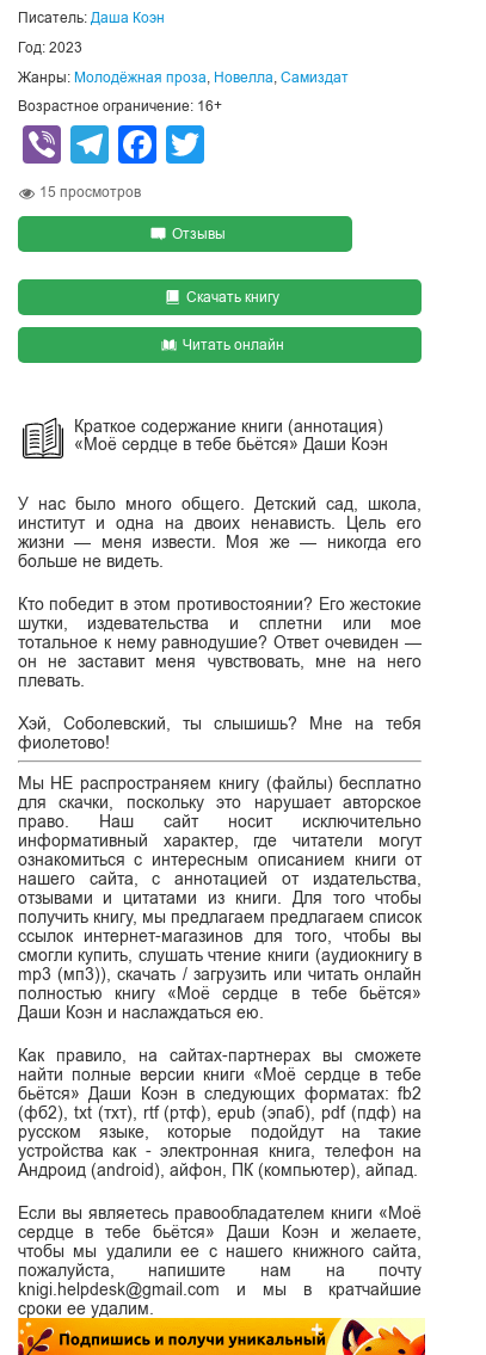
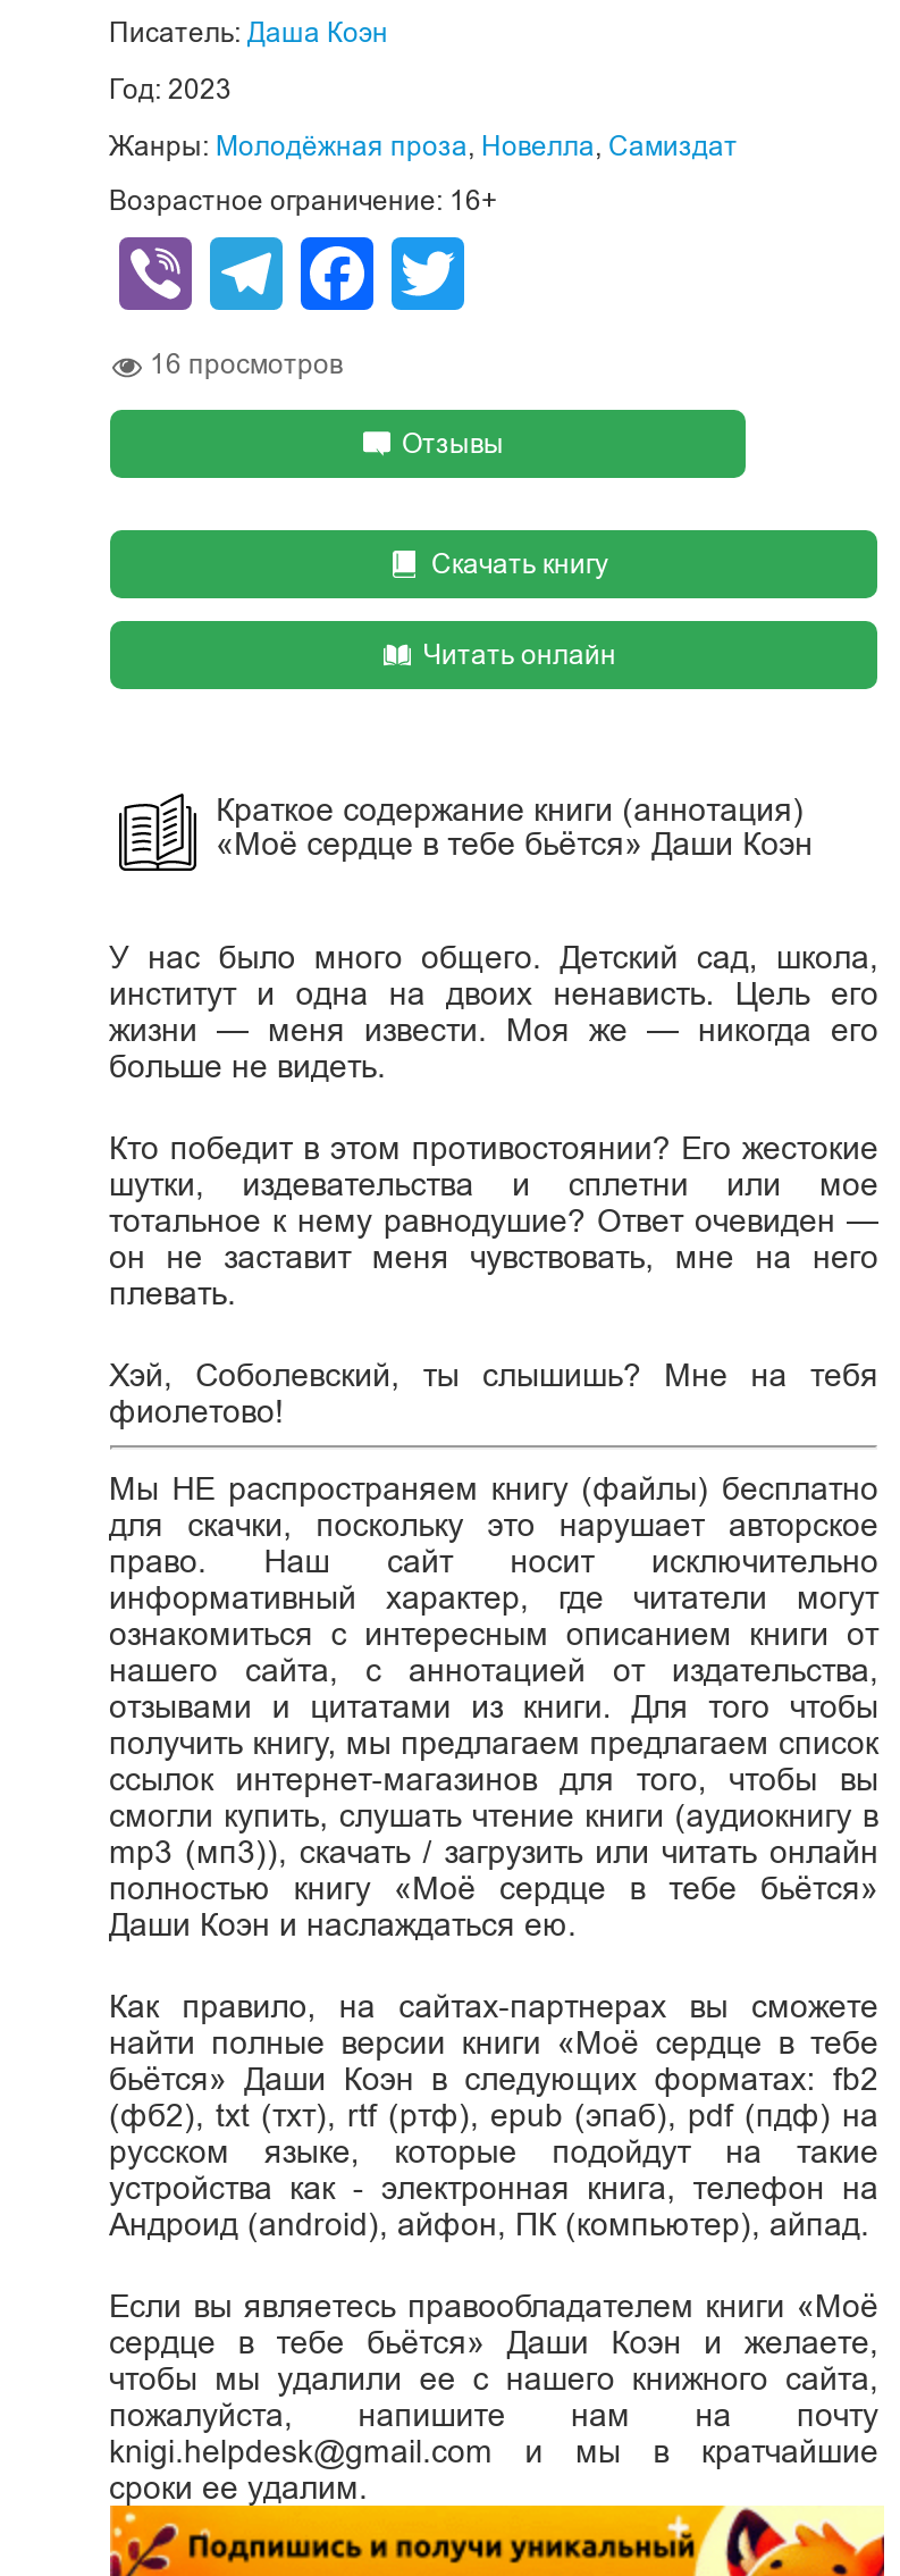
[39,184,140,201] 15 просмотров -> [150,349,343,381] 16 просмотров

